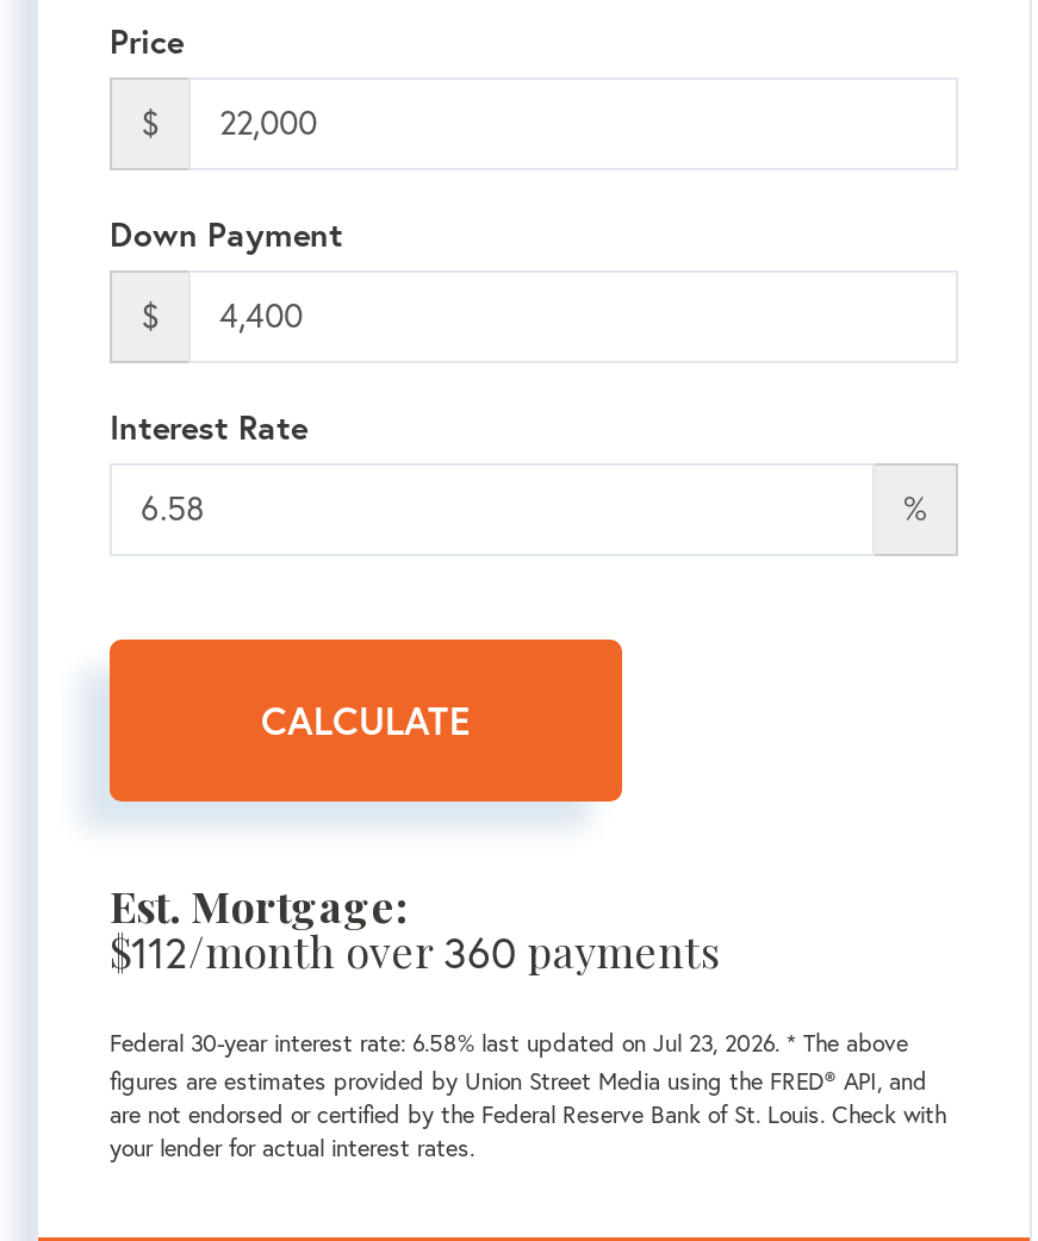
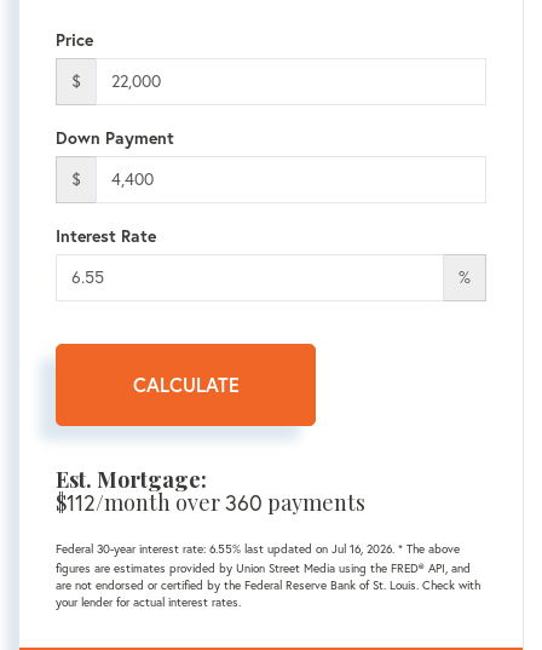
[110,1027,908,1058] Federal 30-year interest rate: 6.58% last updated on Jul 23, 2026. * The above -> [56,541,460,556] Federal 30-year interest rate: 6.55% last updated on Jul 16, 2026. * The above

